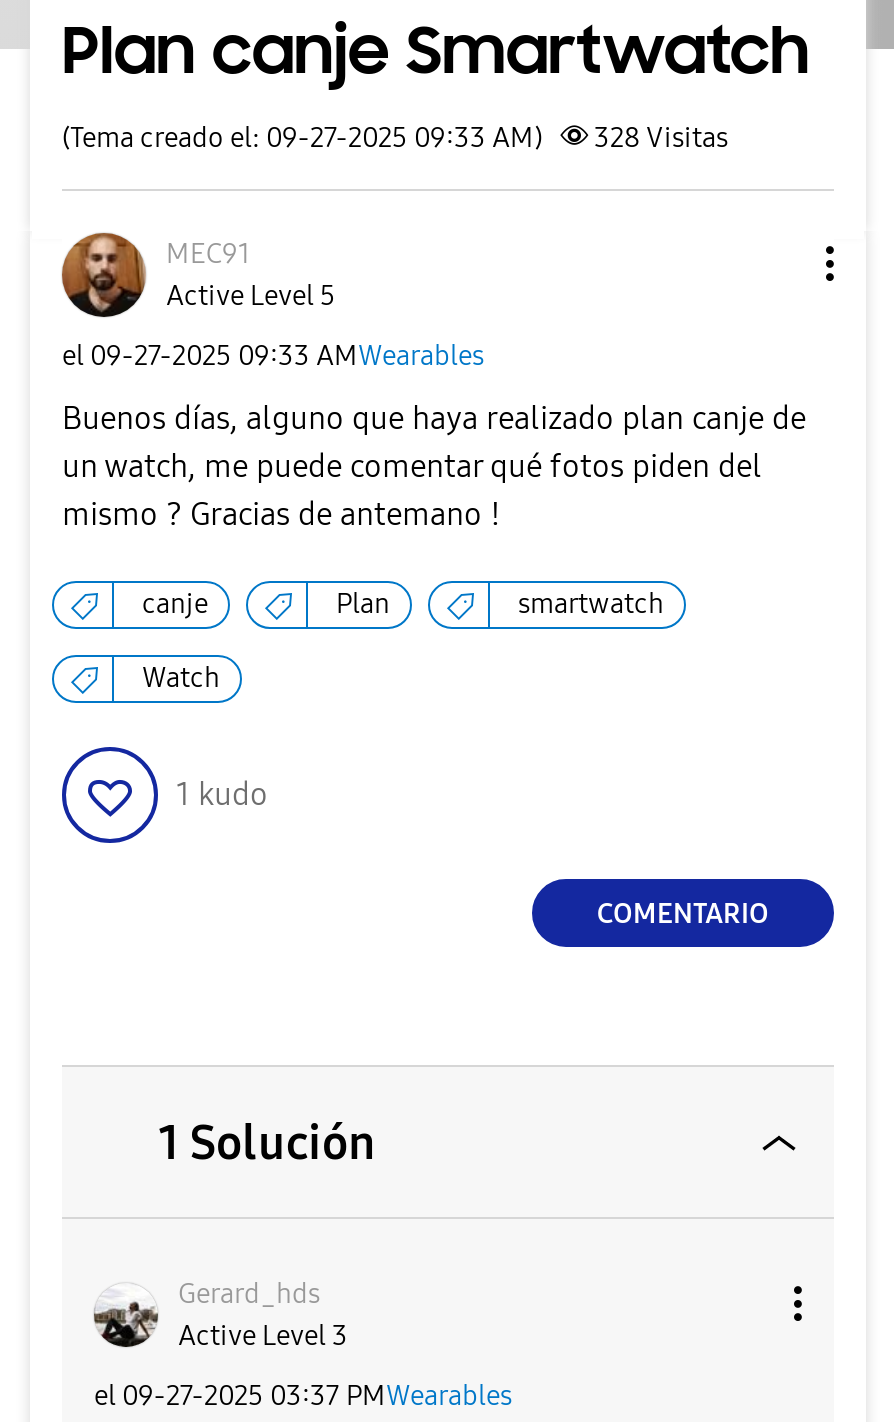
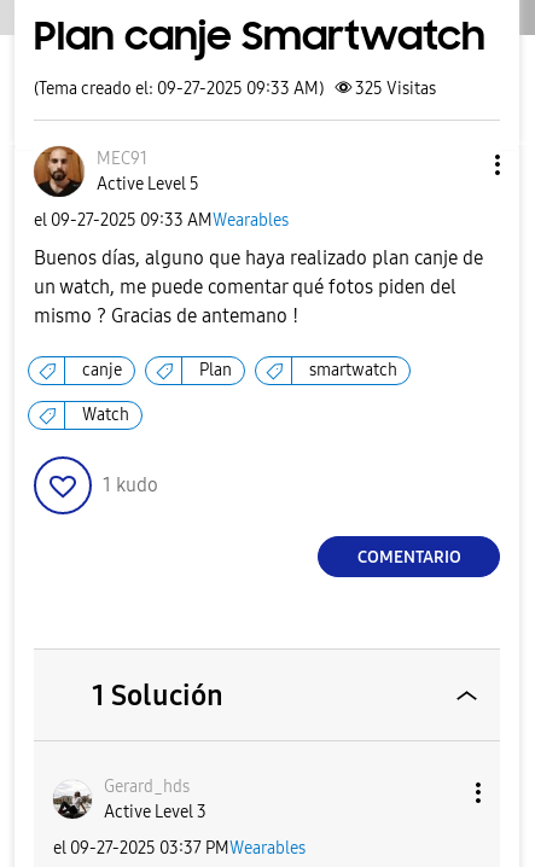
[62,121,728,155] (Tema creado el: 09-27-2025 09:33 AM) 328 Visitas -> [34,78,436,99] (Tema creado el: 09-27-2025 09:33 AM) 325 Visitas

